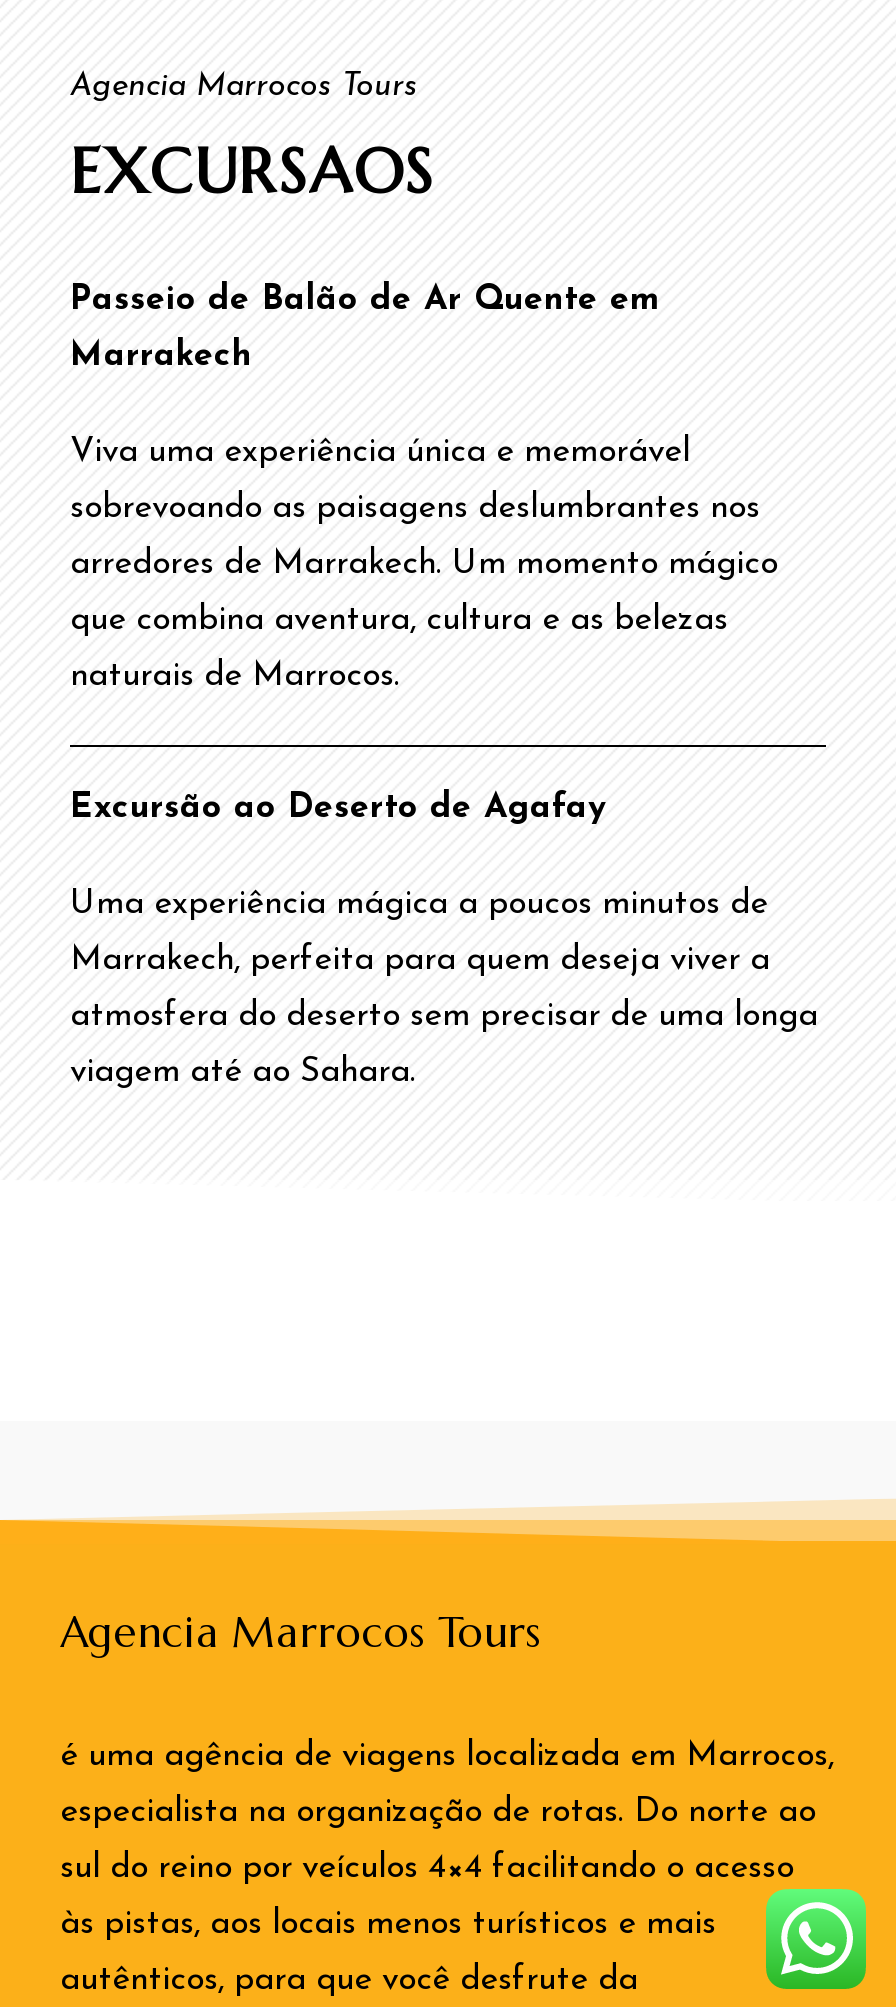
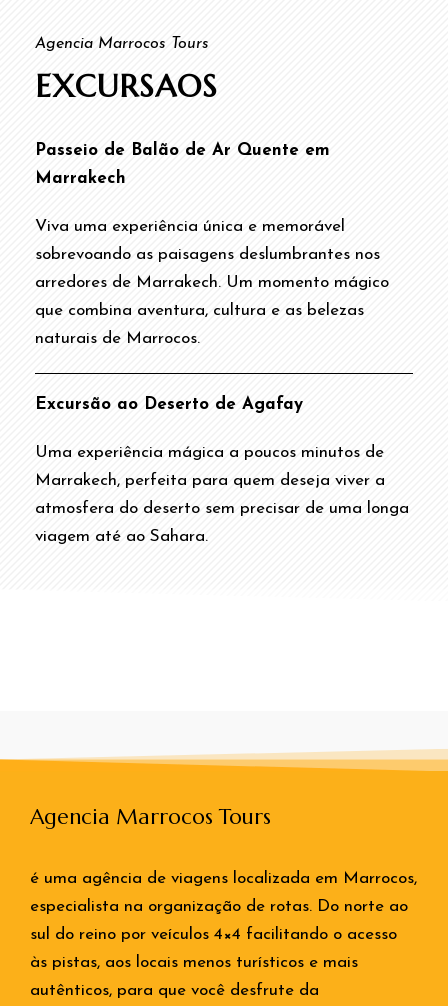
[764,1888,868,1992] [image] -> none

